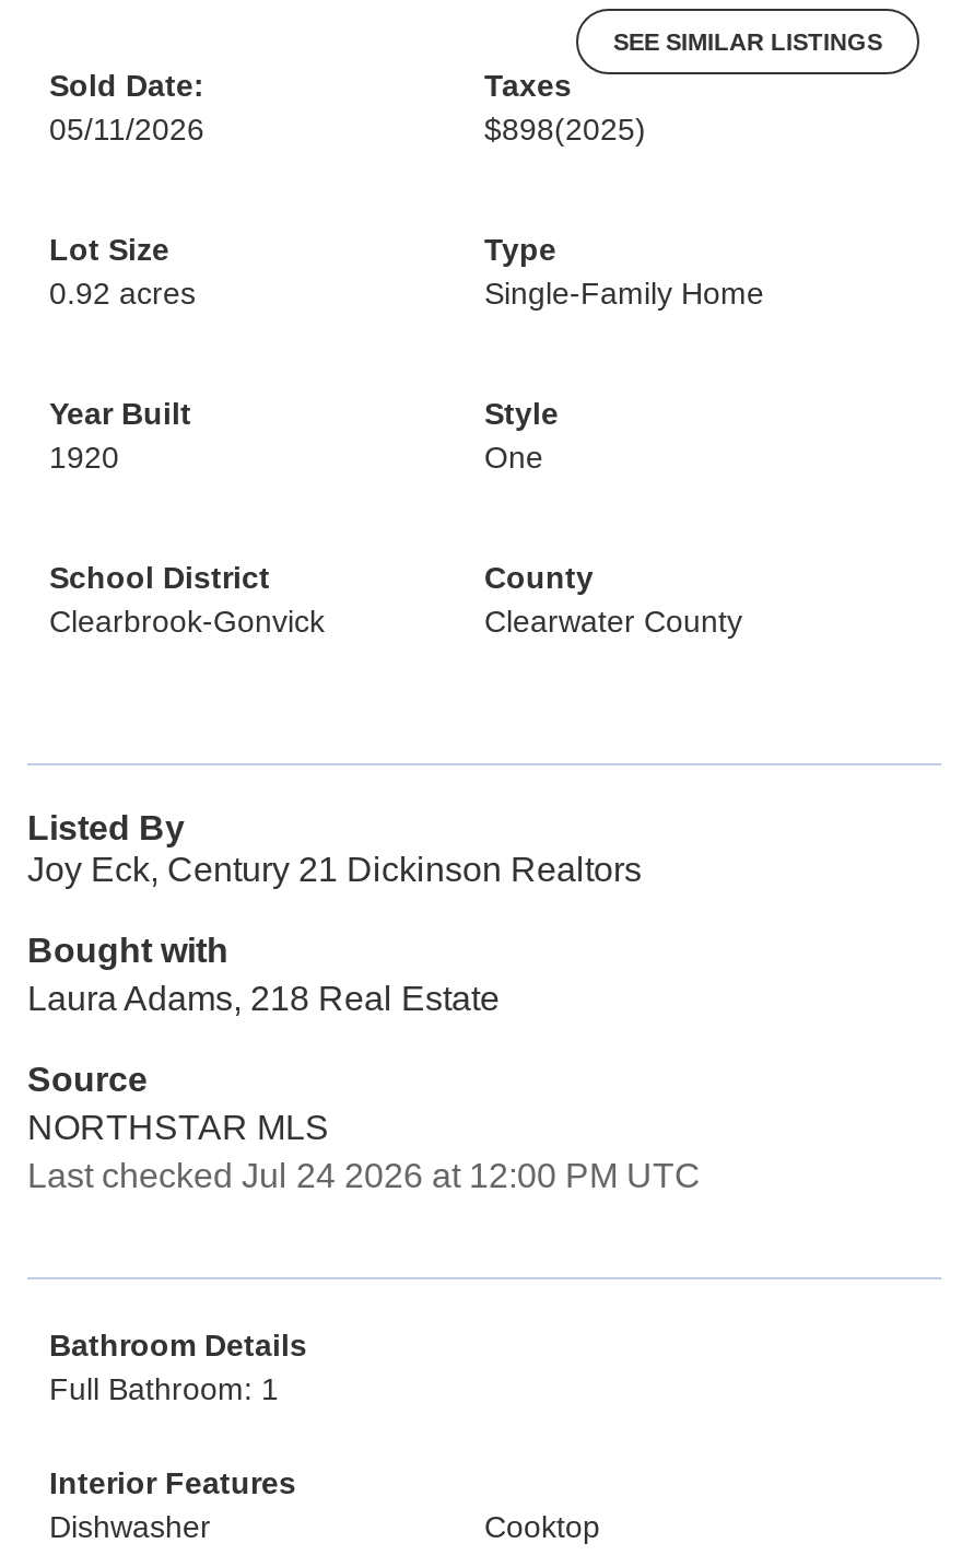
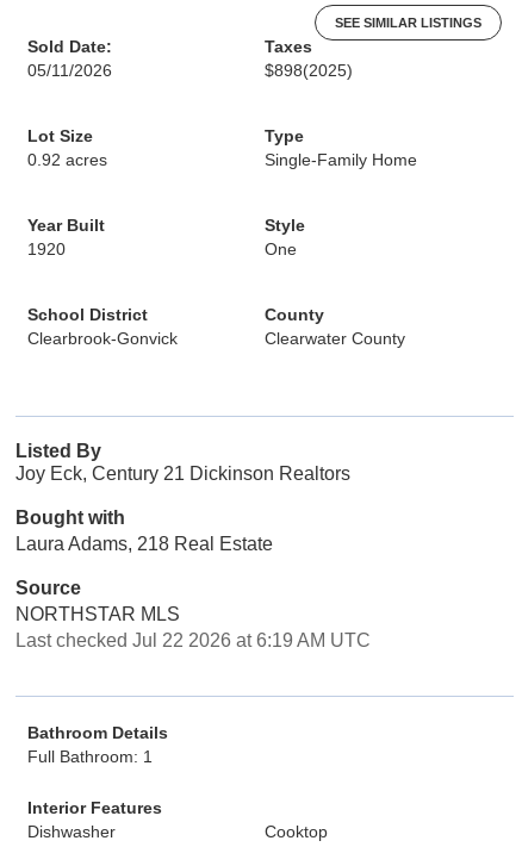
[27,1157,701,1194] Last checked Jul 24 2026 at 12:00 PM UTC -> [15,630,371,650] Last checked Jul 22 2026 at 6:19 AM UTC

